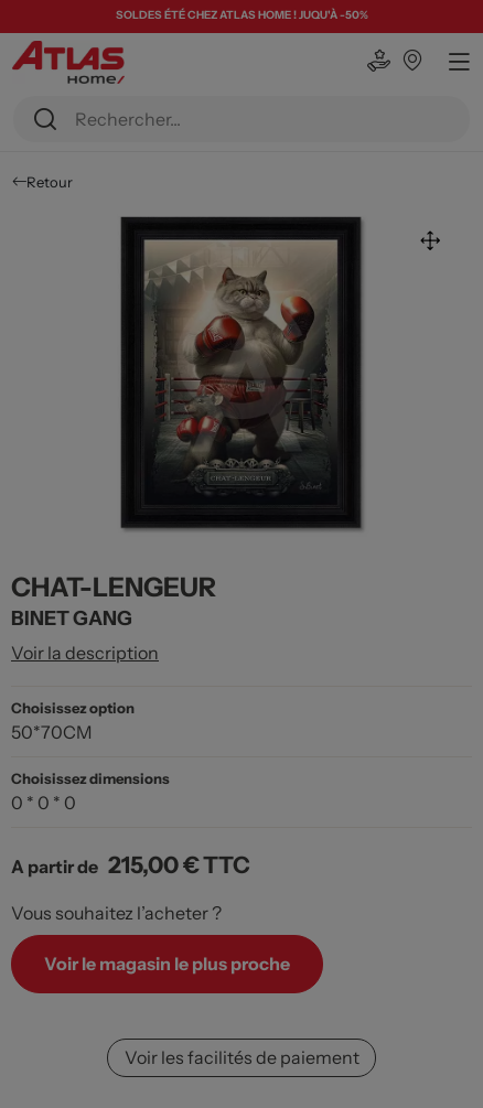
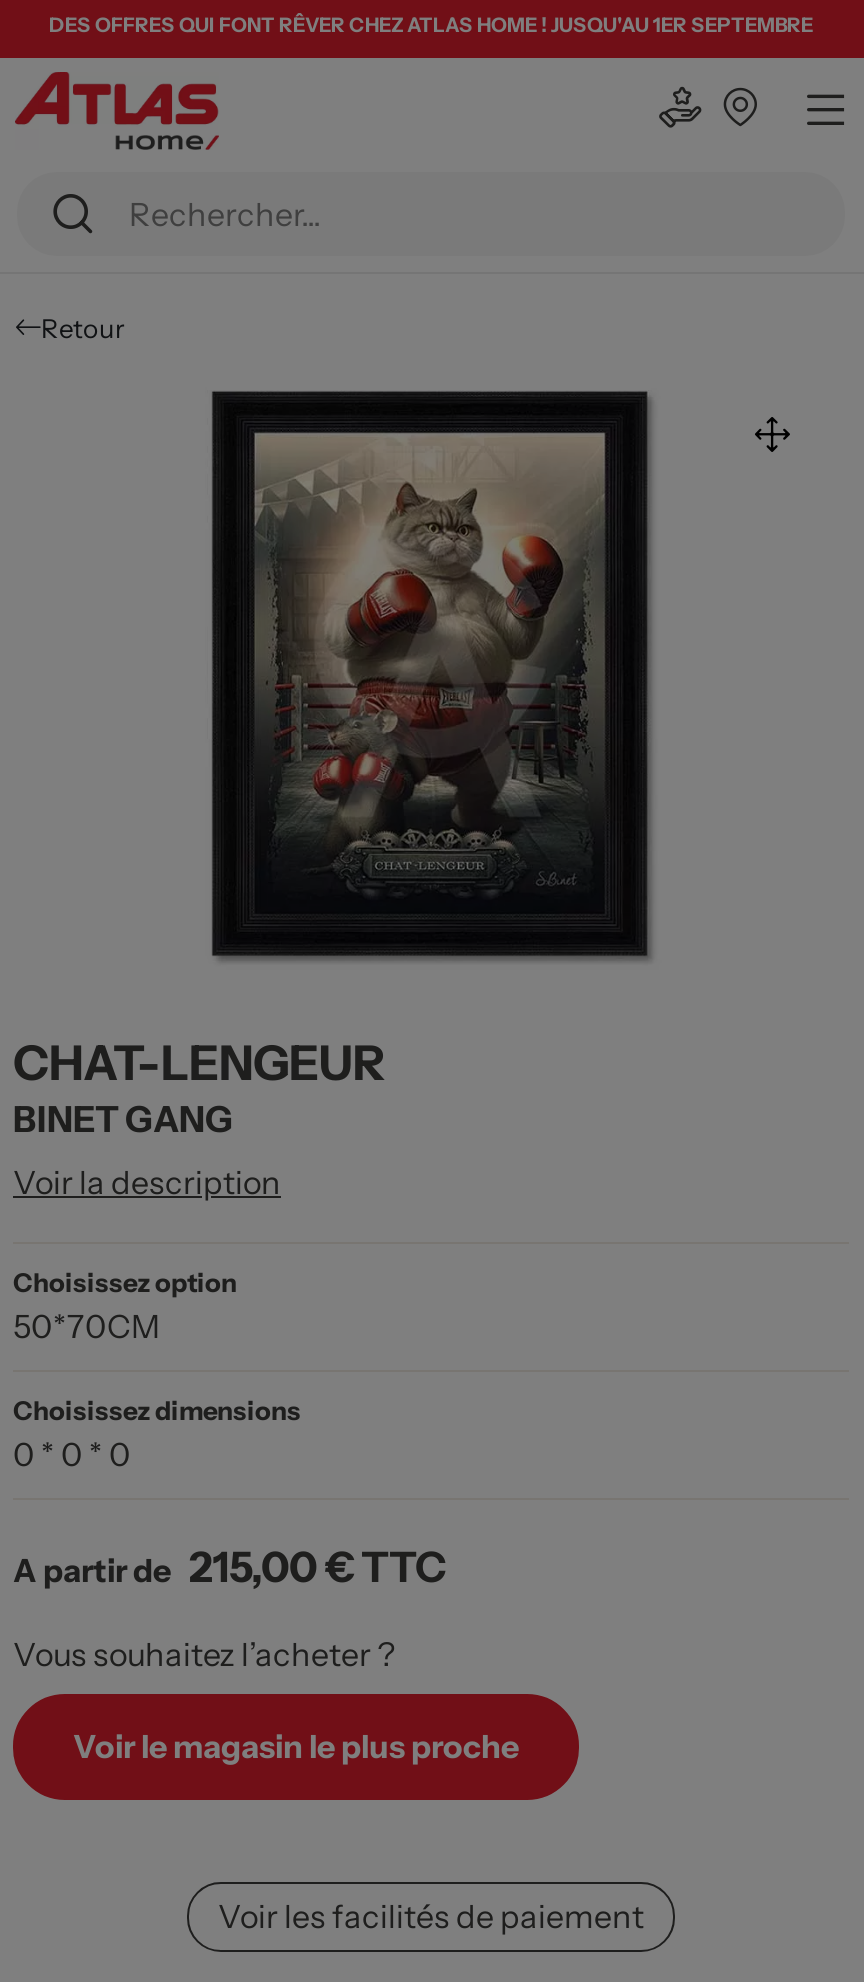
[115,8,368,22] SOLDES ÉTÉ CHEZ ATLAS HOME ! JUQU'À -50% -> [49,12,813,38] DES OFFRES QUI FONT RÊVER CHEZ ATLAS HOME ! JUSQU'AU 1ER SEPTEMBRE

